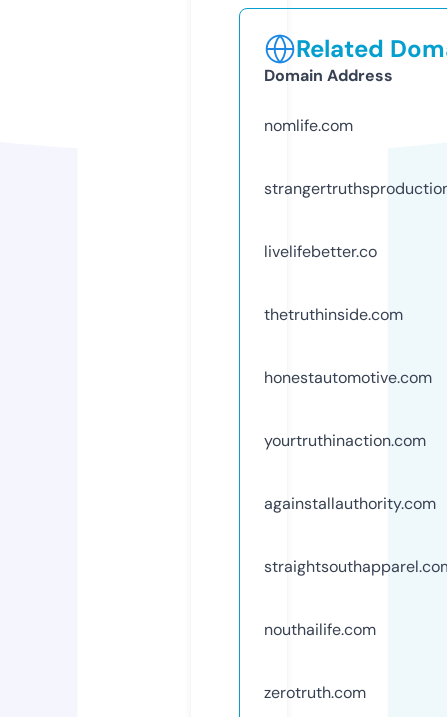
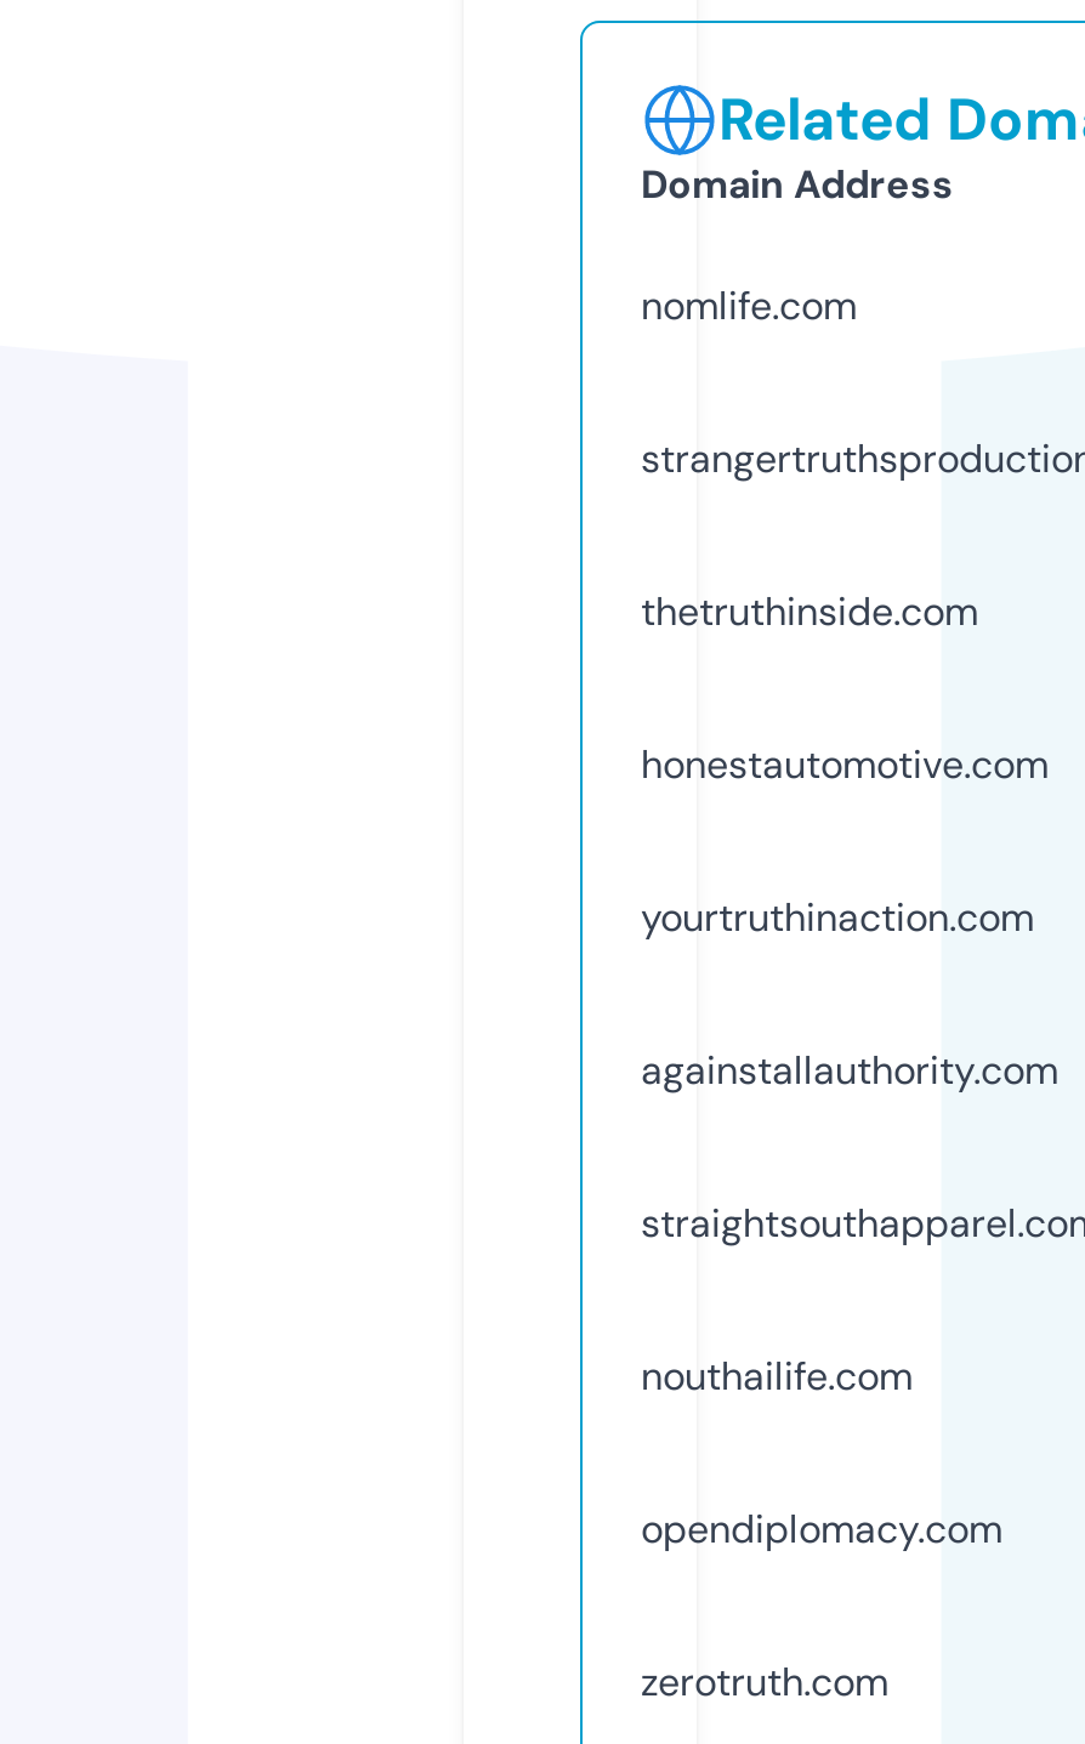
[264,241,377,262] livelifebetter.co -> none
moved [264,304,436,640] -> [641,586,1058,1401]: thetruthinside.com | honestautomotive.com | yourtruthinaction.com | againstallauthority.com | nouthailife.com
none -> [641,1503,1002,1554] opendiplomacy.com

